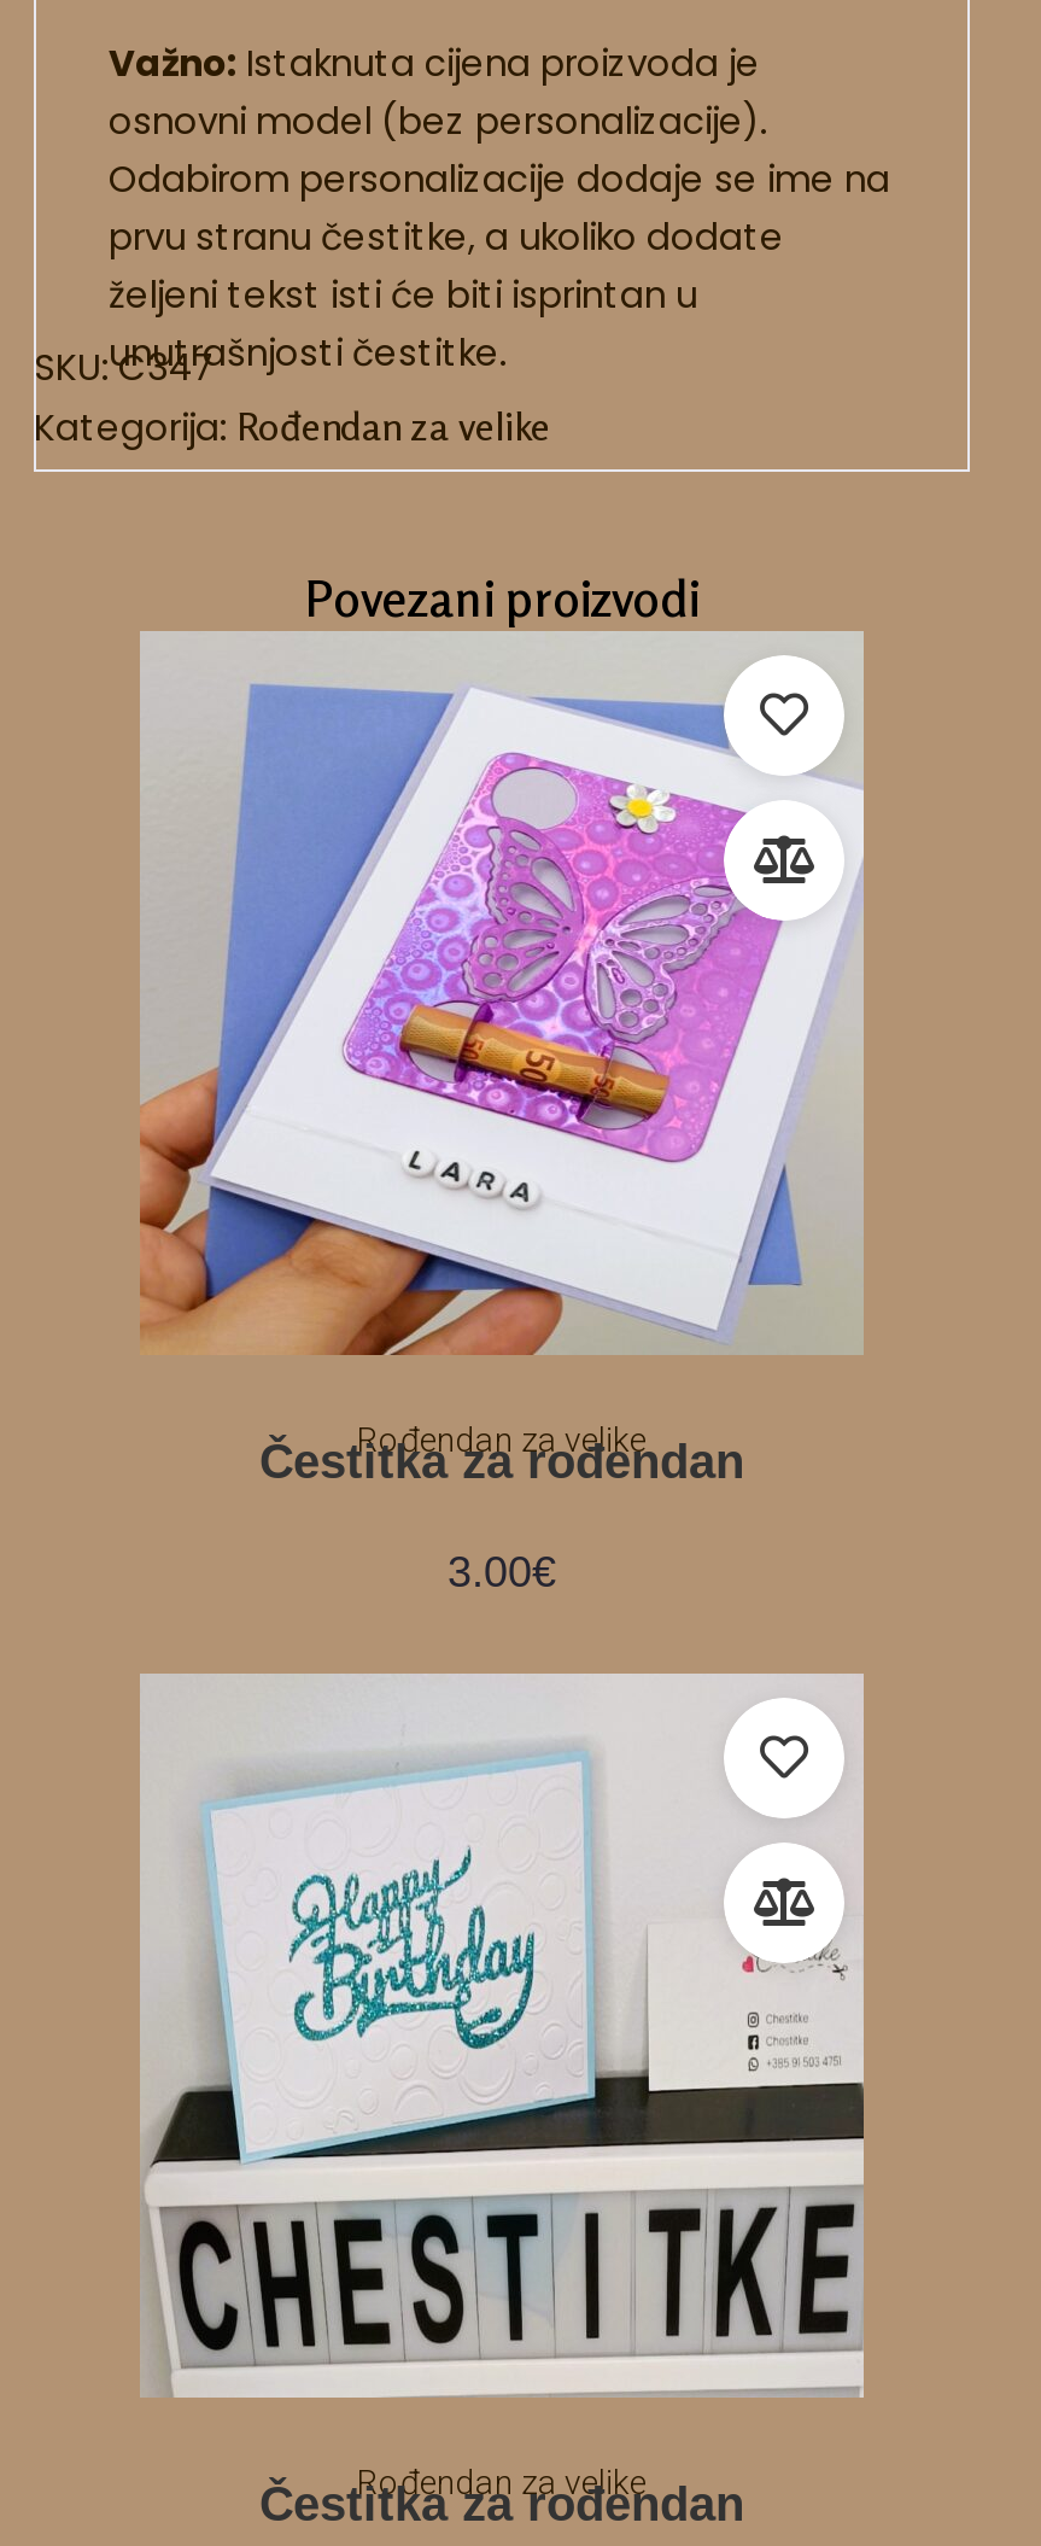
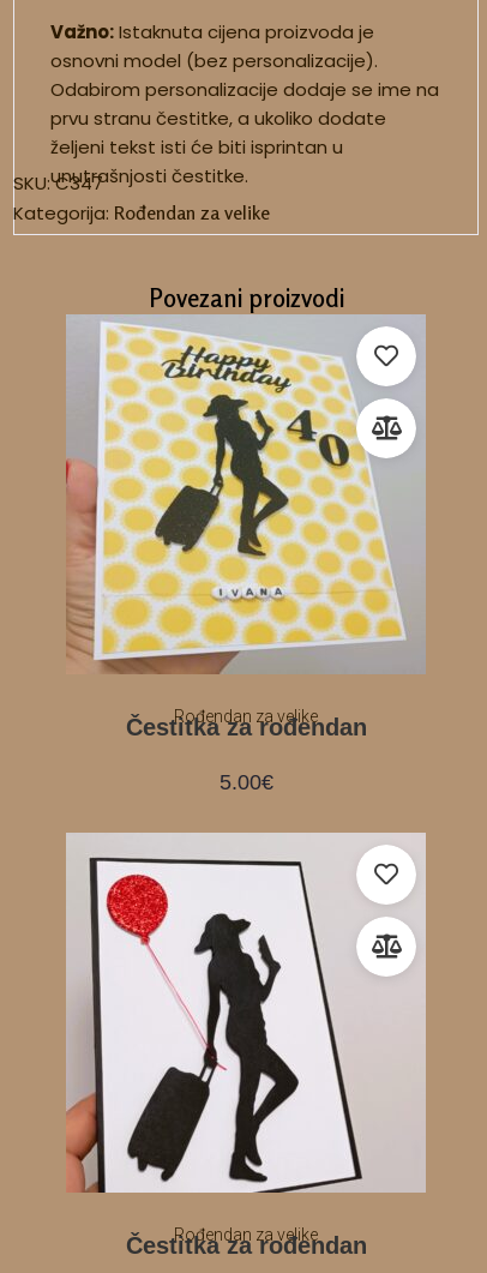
[140,648,864,1355] [image] -> [65,322,425,674] [image]
[448,1548,556,1596] 3.00€ -> [219,770,273,794] 5.00€
[140,1724,866,2400] [image] -> [66,857,427,1194] [image]

